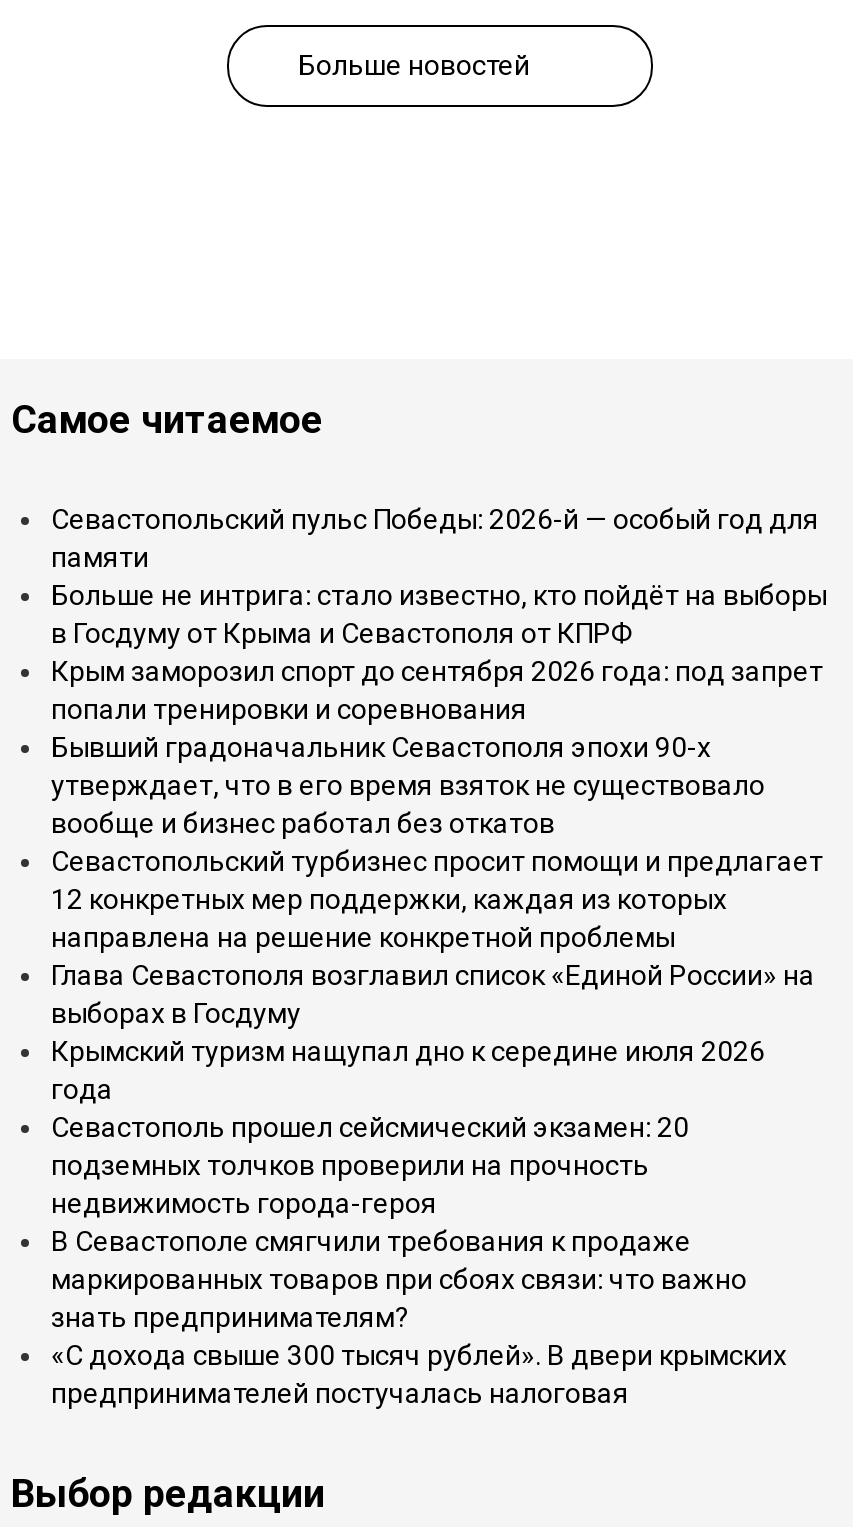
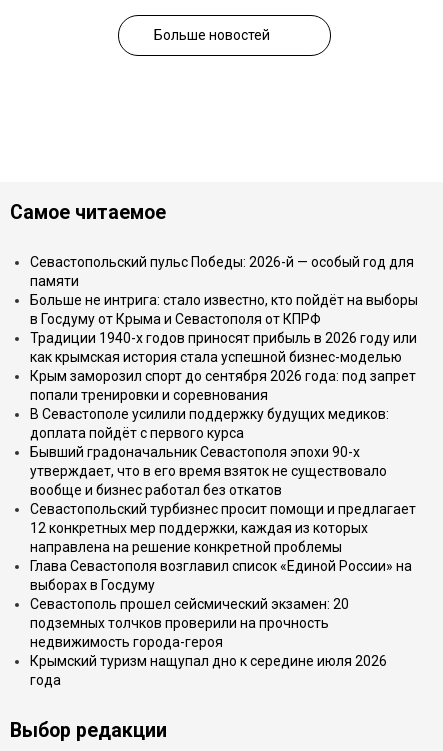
none -> [30,330,417,365] Традиции 1940-х годов приносят прибыль в 2026 году или | как крымская история стала успешной бизнес-моделью
moved [51,655,823,725] -> [30,368,416,403]: Крым заморозил спорт до сентября 2026 года: под запрет | попали тренировки и соревнования
none -> [30,406,389,441] В Севастополе усилили поддержку будущих медиков: | доплата пойдёт с первого курса
moved [51,731,823,1029] -> [30,444,416,593]: Бывший градоначальник Севастополя эпохи 90-х | утверждает, что в его время взяток не существовало | вообще и бизнес работал без откатов | Севастопольский турбизнес просит помощи и предлагает | 12 конкретных мер поддержки, каждая из которых | направлена на решение конкретной проблемы | Глава Севастополя возглавил список «Единой России» на | выборах в Госдуму
moved [51,1035,765,1105] -> [30,653,387,688]: Крымский туризм нащупал дно к середине июля 2026 | года
moved [51,1111,689,1219] -> [30,596,349,650]: Севастополь прошел сейсмический экзамен: 20 | подземных толчков проверили на прочность | недвижимость города-героя
[51,1225,787,1409] В Севастополе смягчили требования к продаже | маркированных товаров при сбоях связи: что важно | знать предпринимателям? | «С дохода свыше 300 тысяч рублей». В двери крымских | предпринимателей постучалась налоговая -> none

